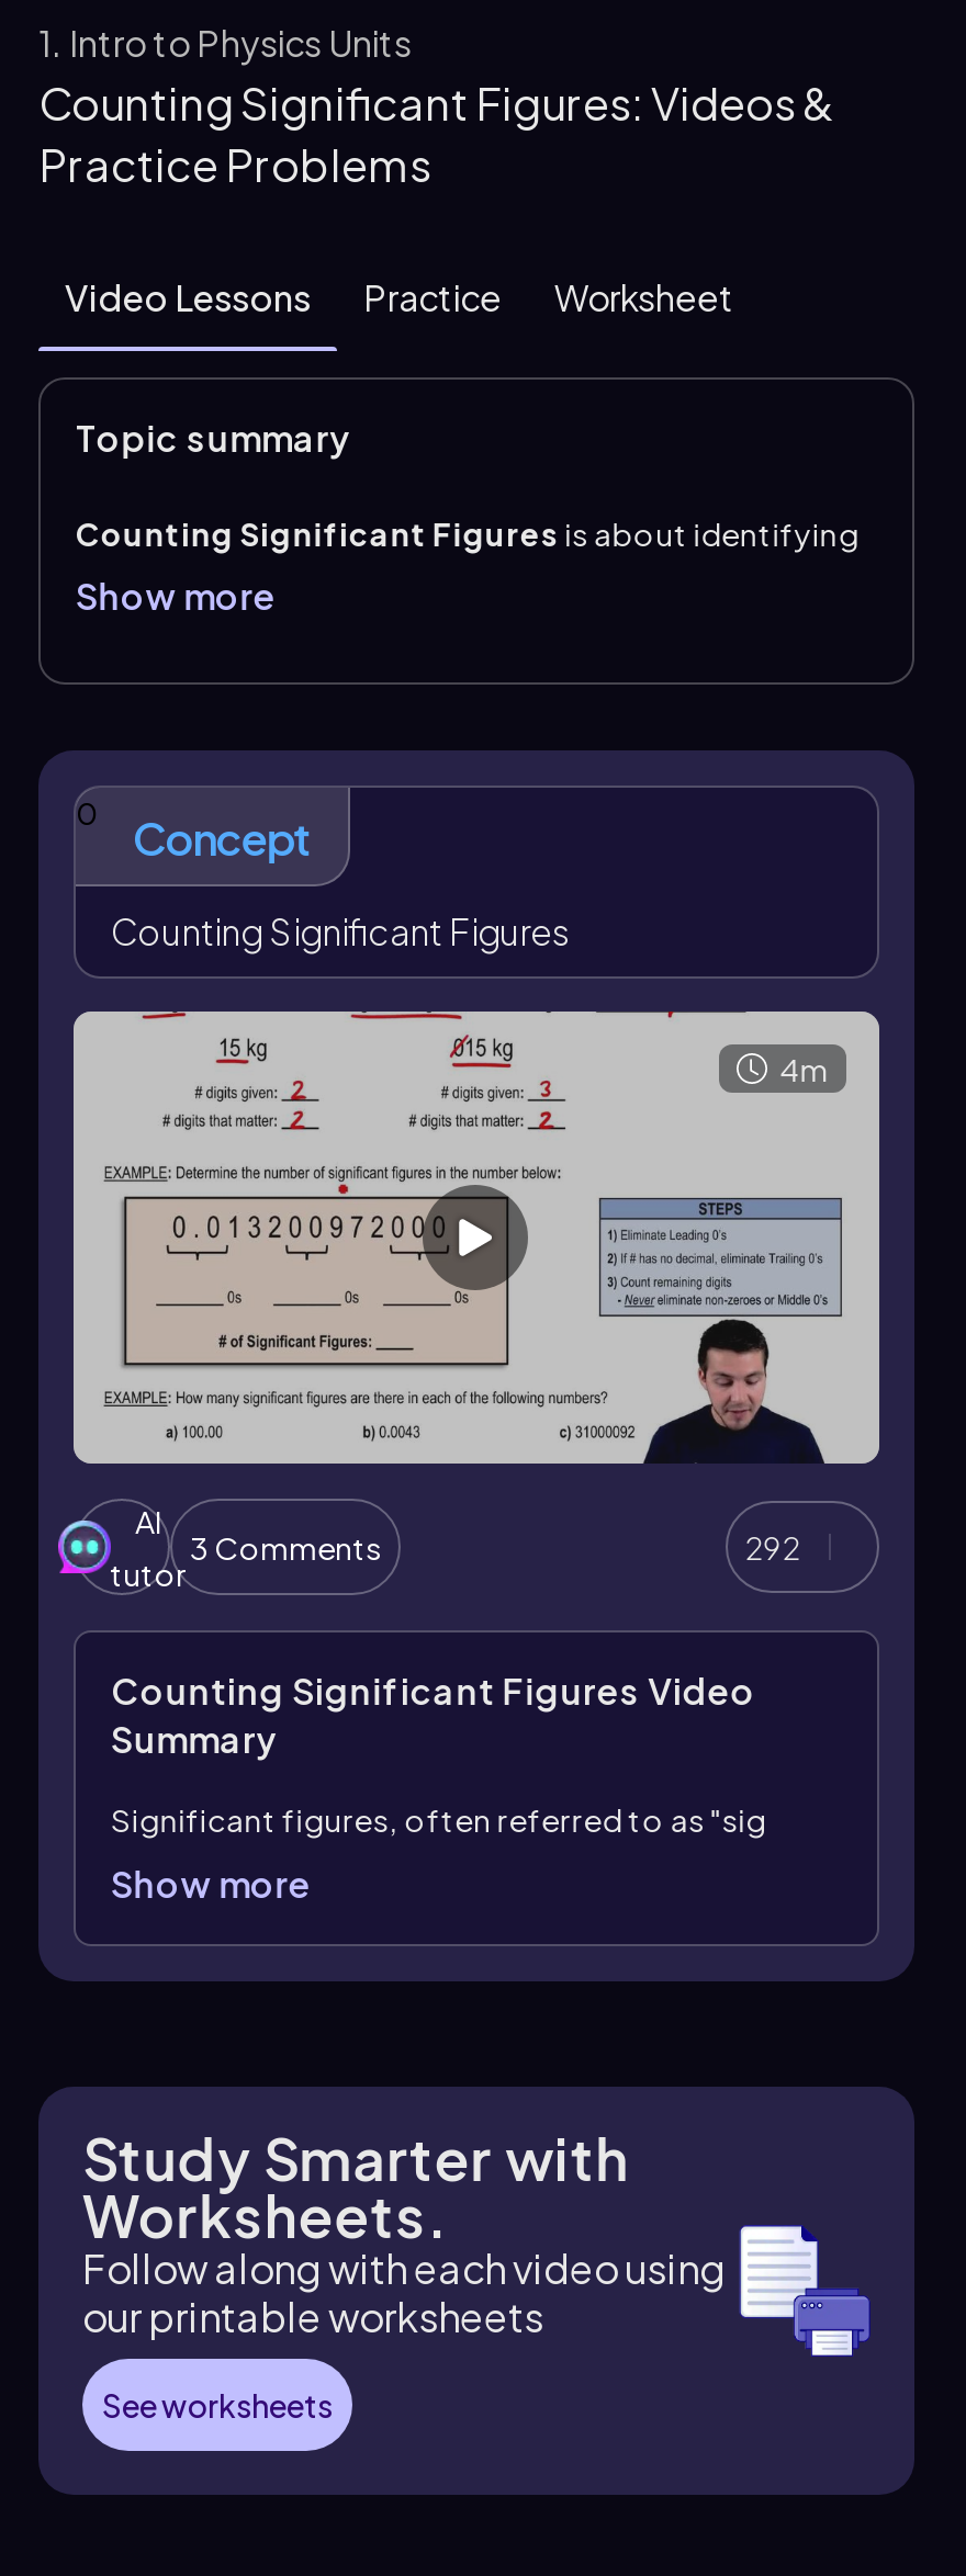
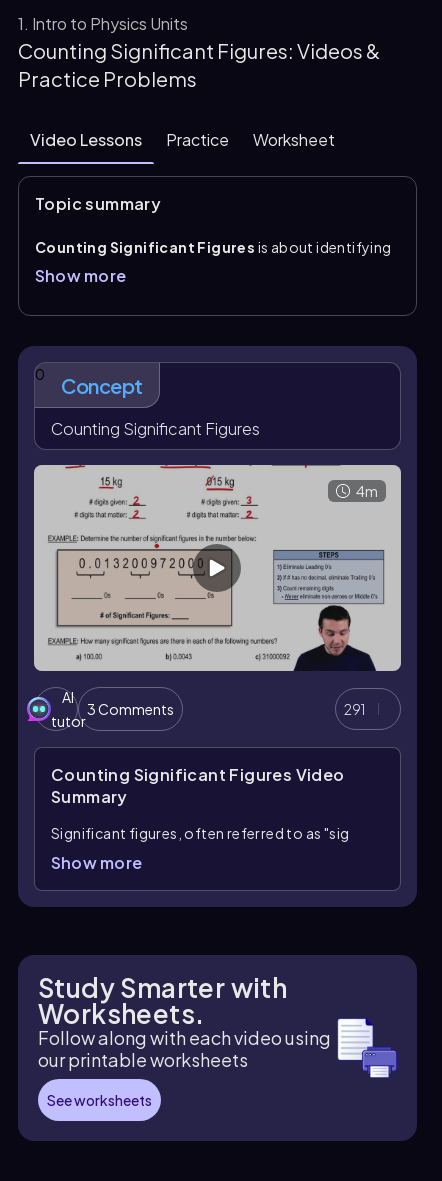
[745,1528,800,1567] 292 -> [344,700,365,718] 291

